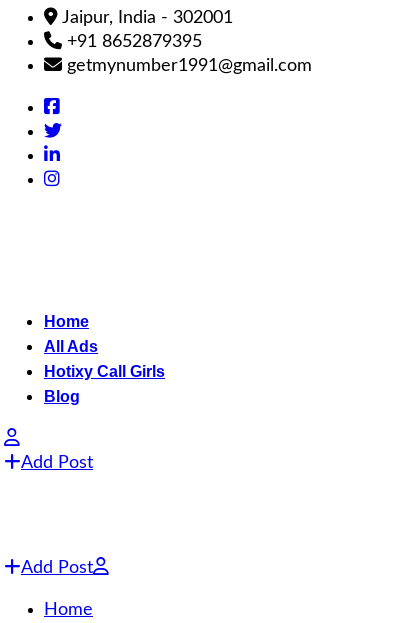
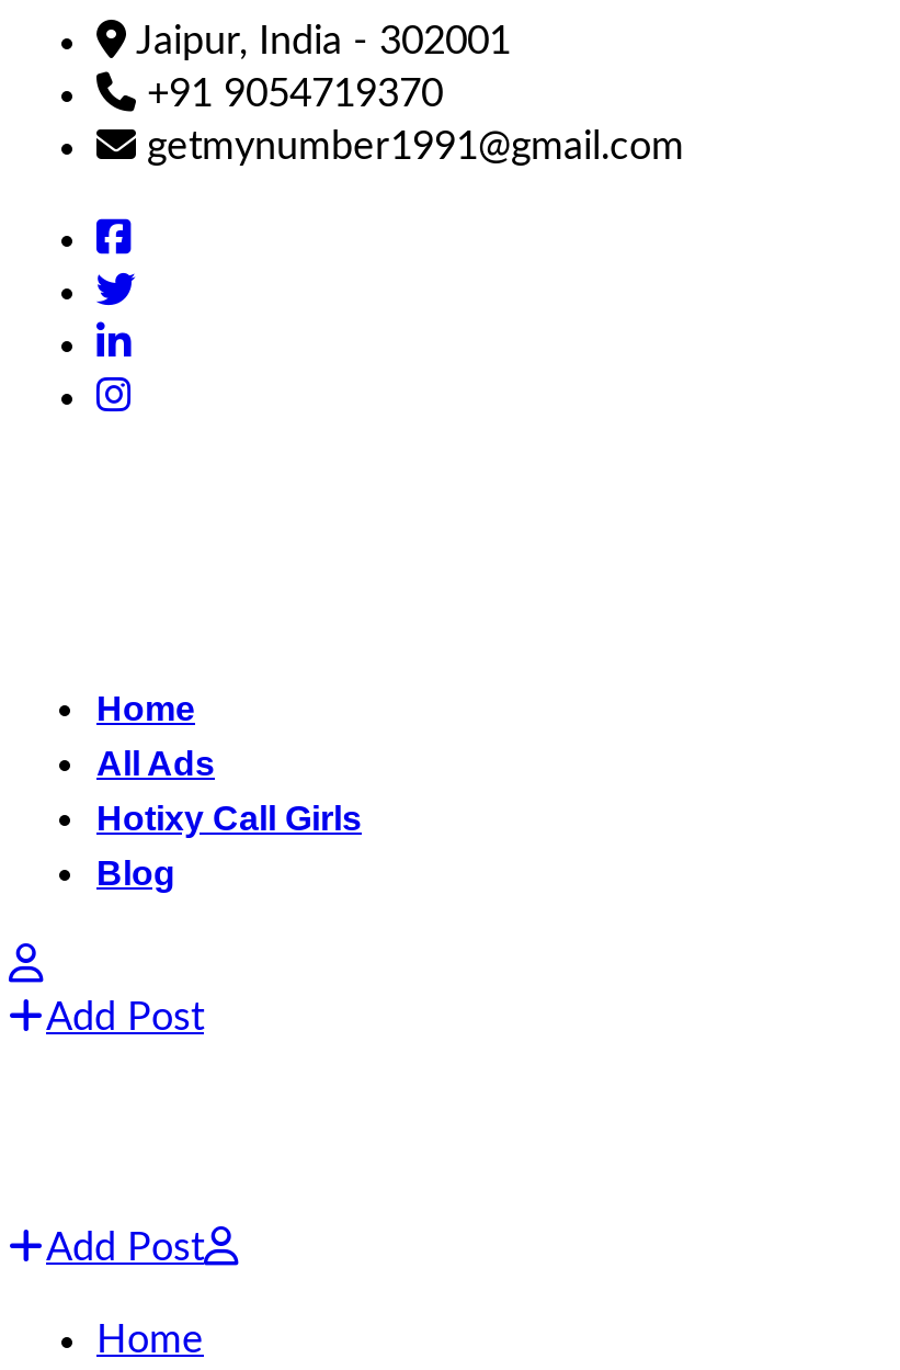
[67,33,202,51] +91 8652879395 -> [147,76,443,115] +91 9054719370

